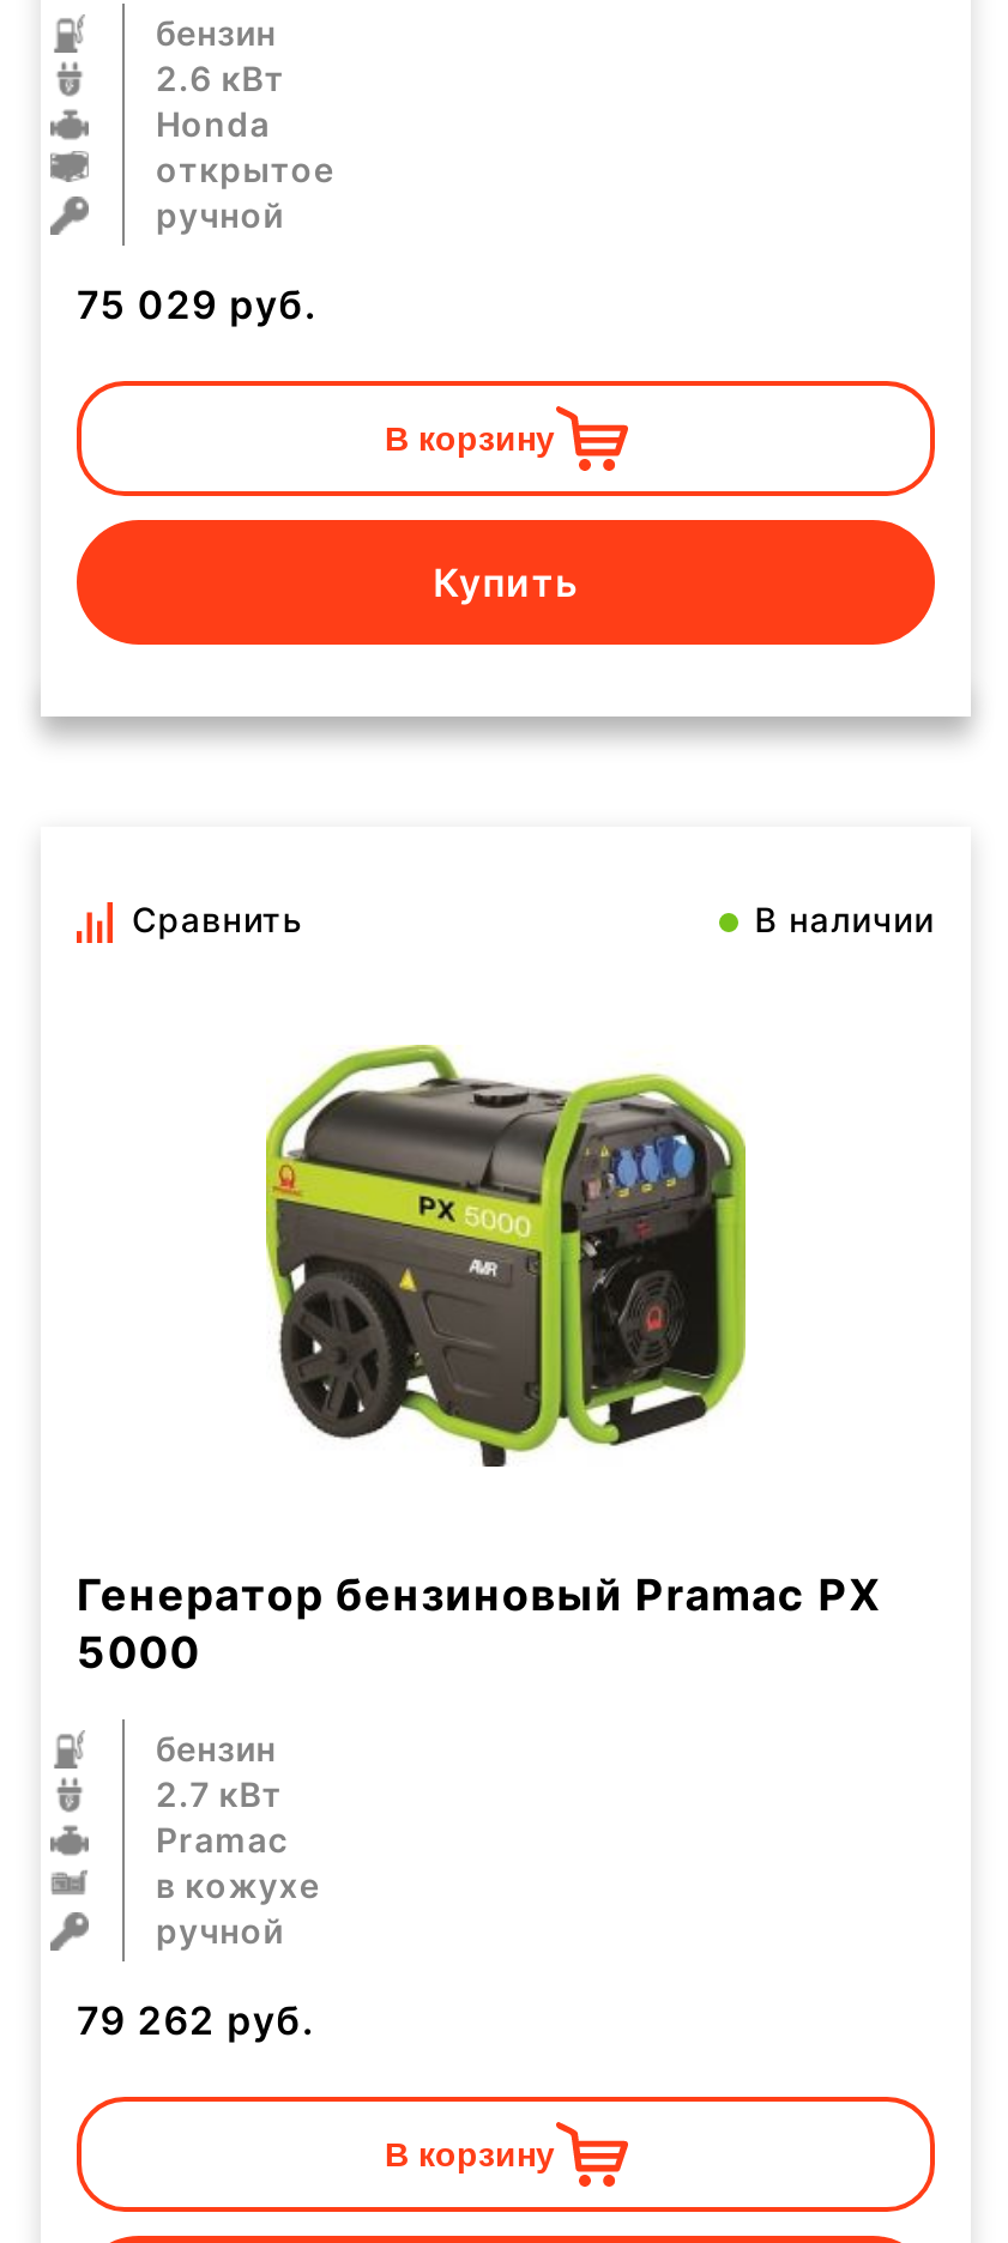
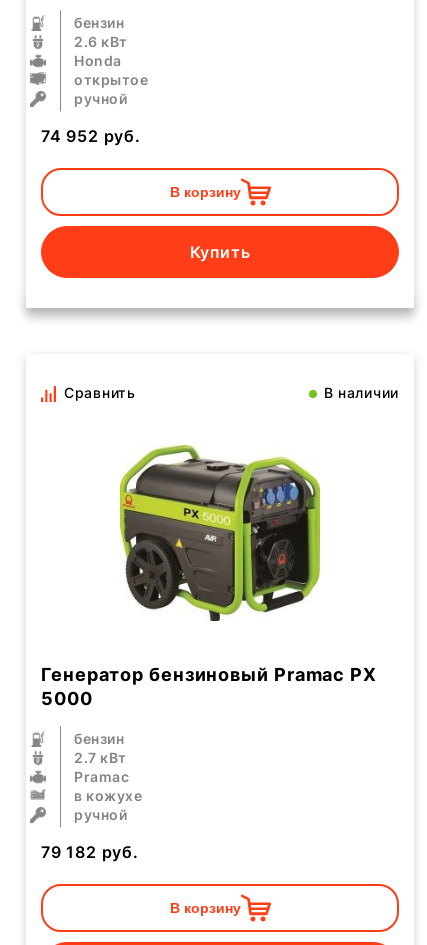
[77,280,318,328] 75 029 руб. -> [41,126,141,146] 74 952 руб.
[77,1996,316,2044] 79 262 руб. -> [41,842,139,862] 79 182 руб.

